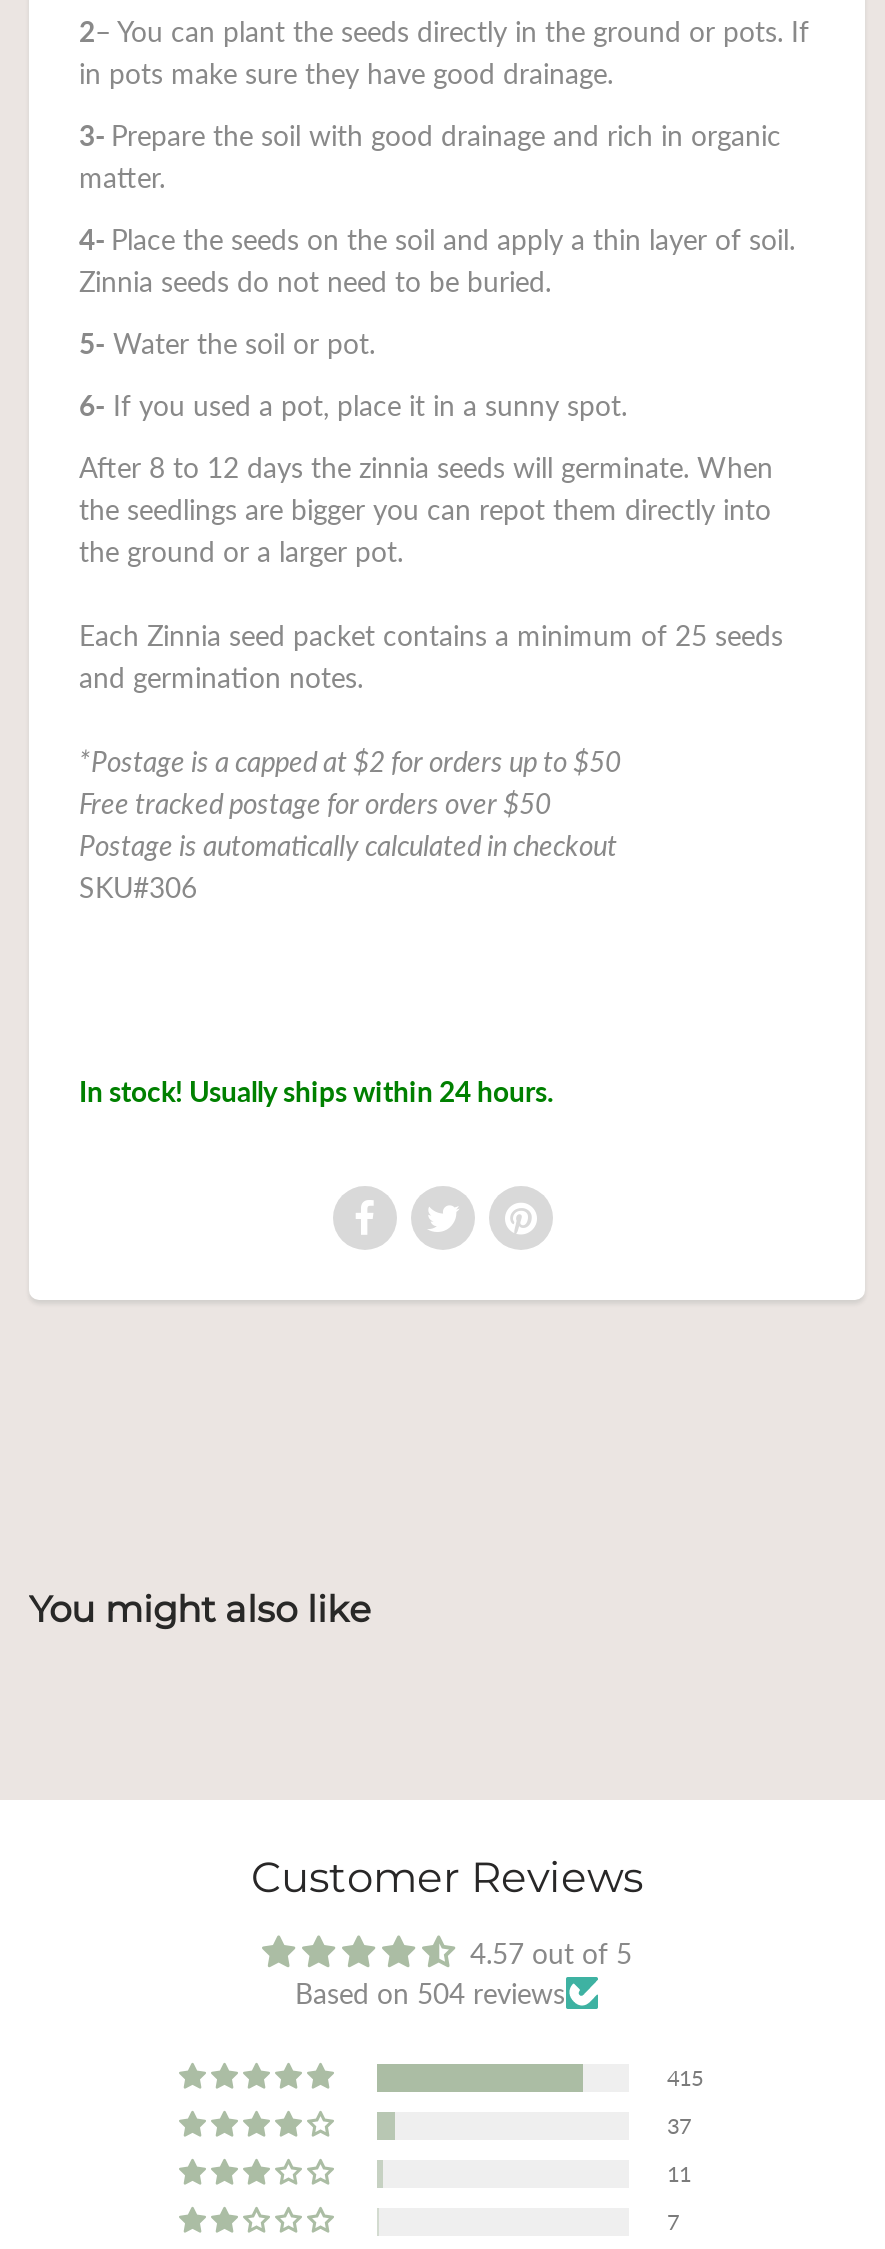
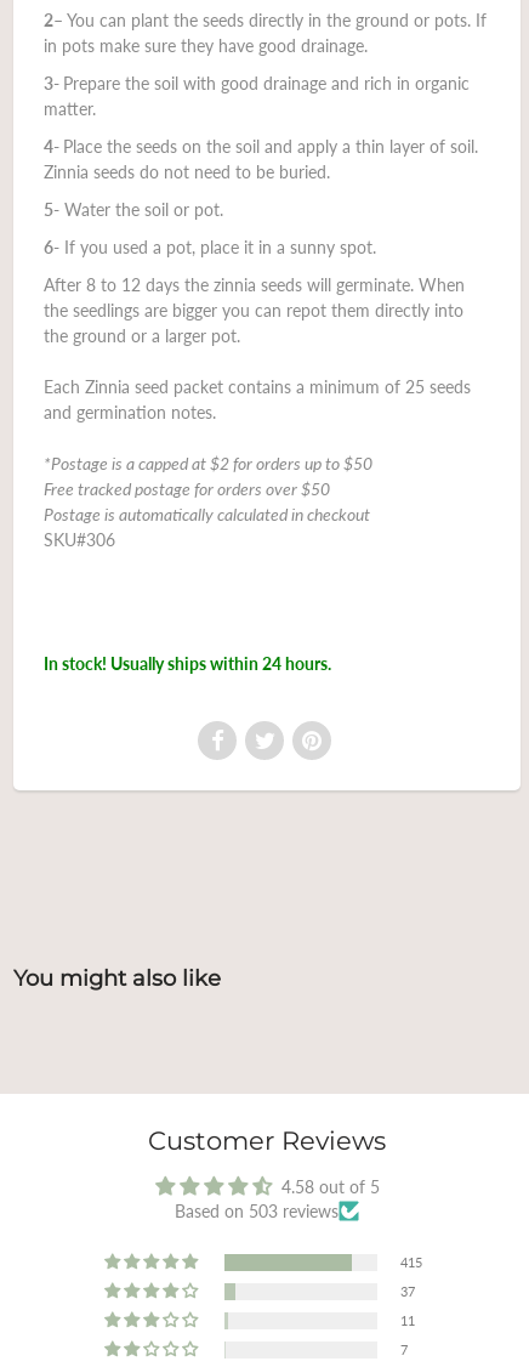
[470,1936,632,1970] 4.57 out of 5 -> [281,1176,379,1197] 4.58 out of 5
[295,1976,565,2010] Based on 504 reviews -> [175,1201,339,1221] Based on 503 reviews

